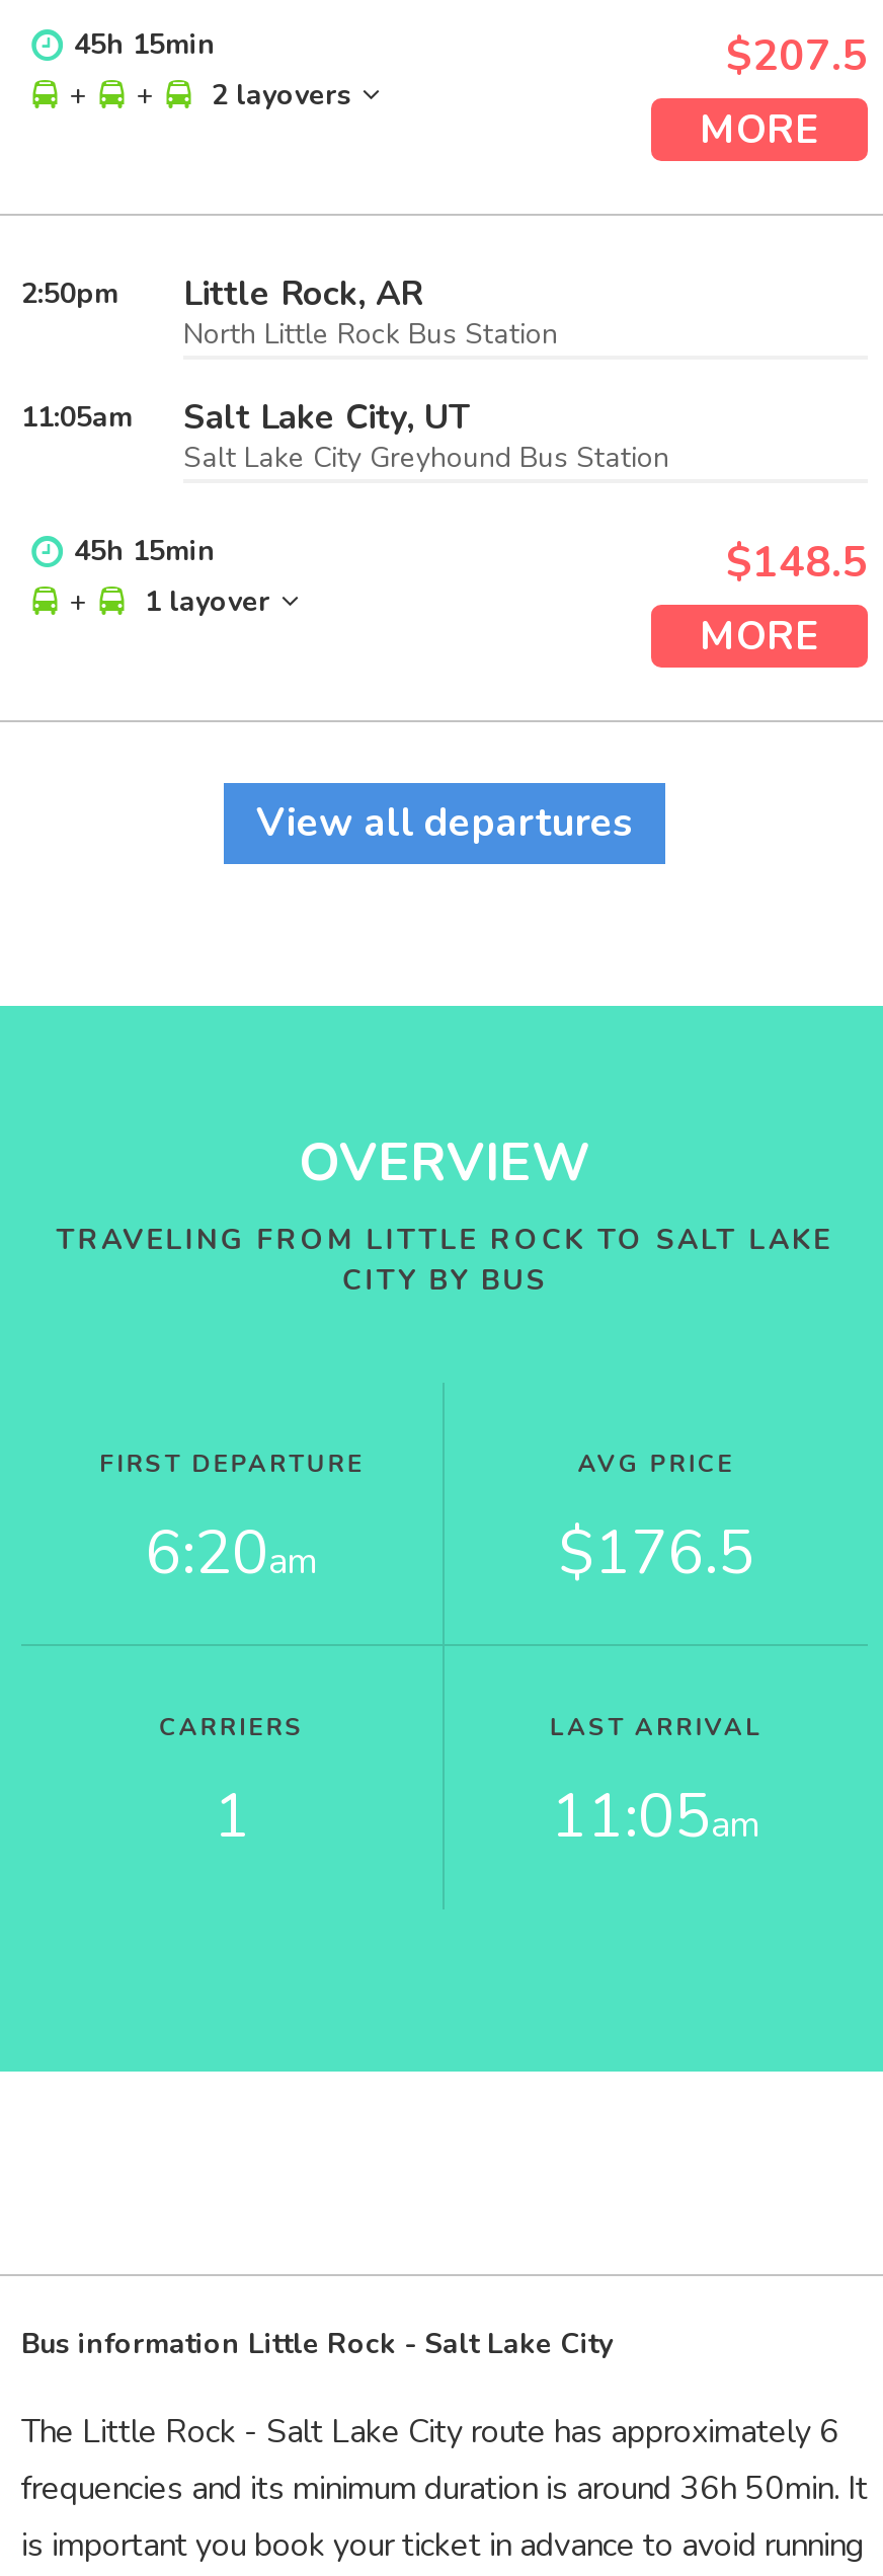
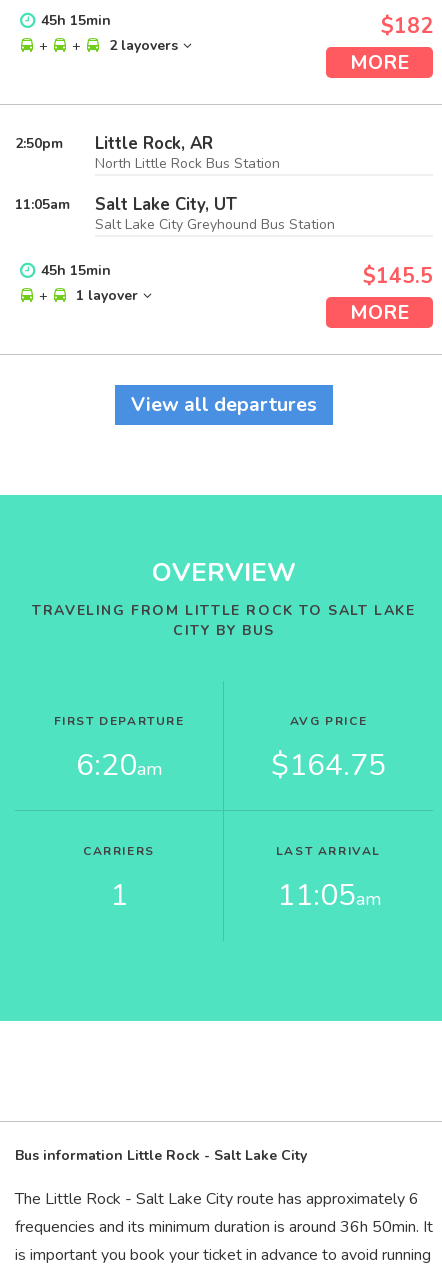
[726,27,868,84] $207.5 -> [381,12,433,40] $182
[726,534,868,591] $148.5 -> [363,262,433,290] $145.5
[558,1512,754,1595] $176.5 -> [271,745,386,786] $164.75

